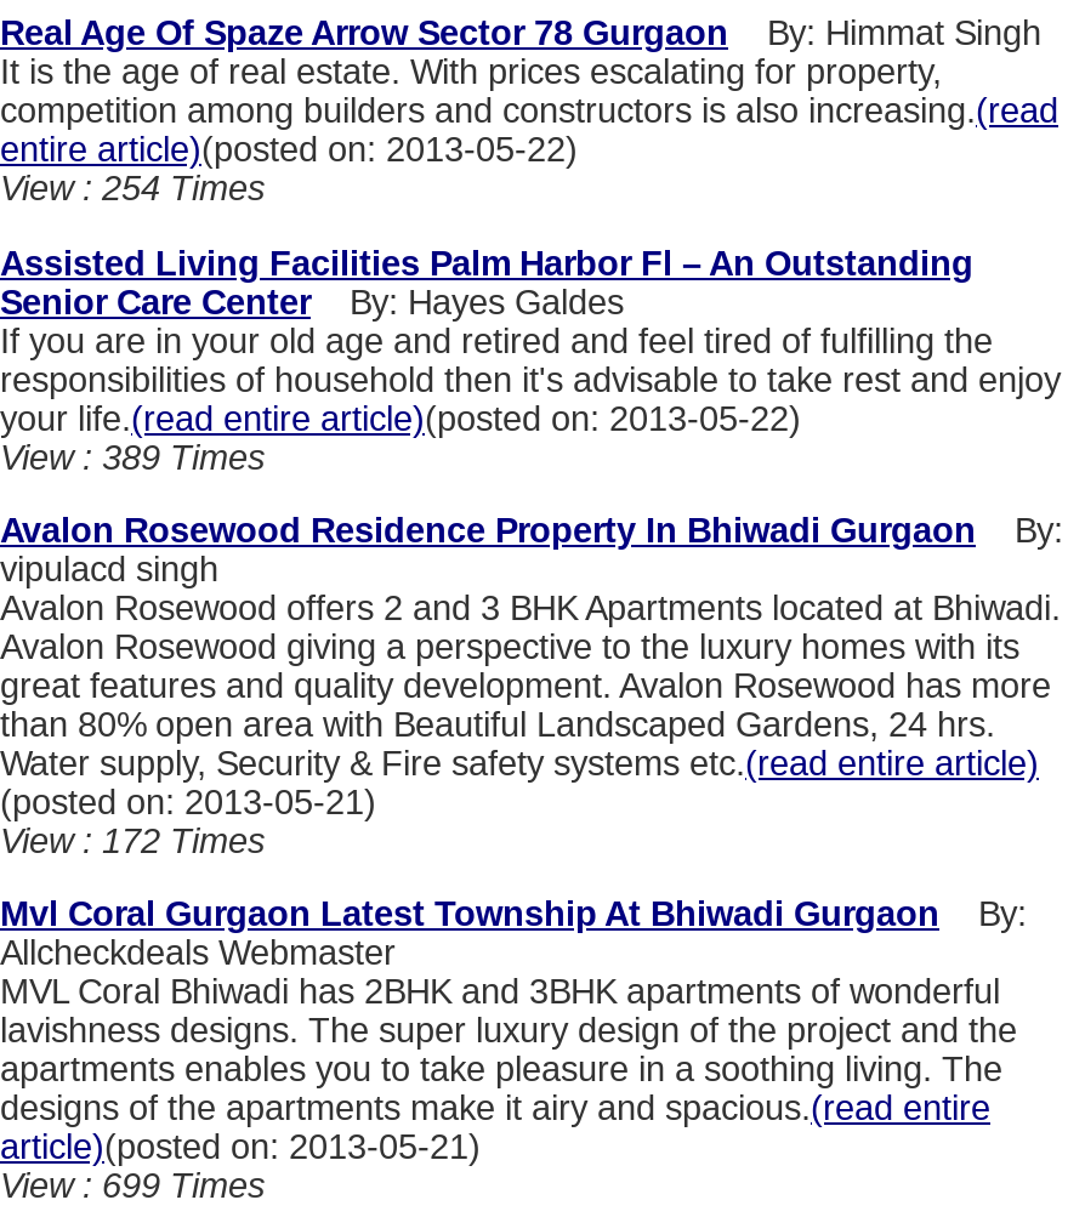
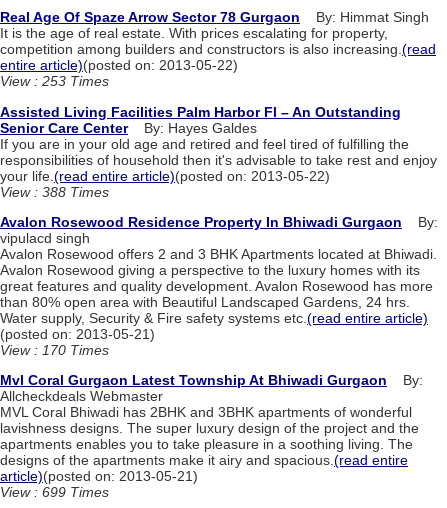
[0,169,265,208] View : 254 Times -> [0,73,109,89] View : 253 Times
[0,437,265,476] View : 389 Times -> [0,184,109,200] View : 388 Times
[0,821,265,860] View : 172 Times -> [0,342,109,358] View : 170 Times

